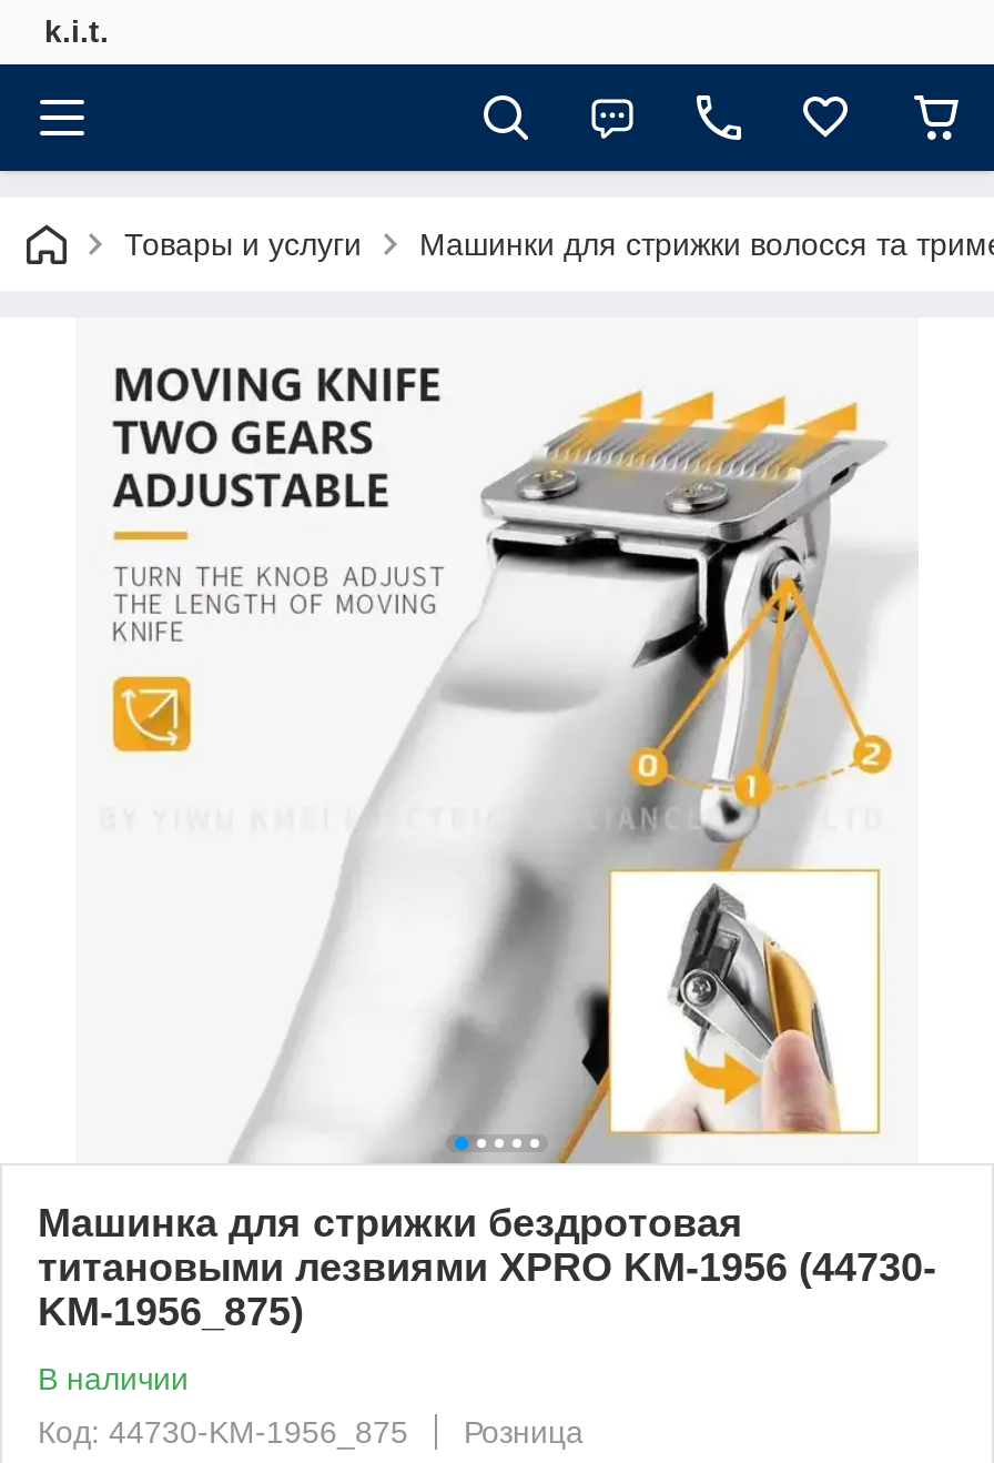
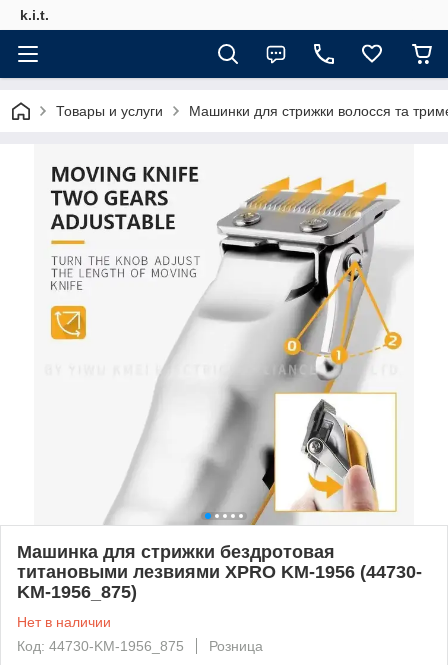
[38,1360,189,1396] В наличии -> [17,614,111,630] Нет в наличии

